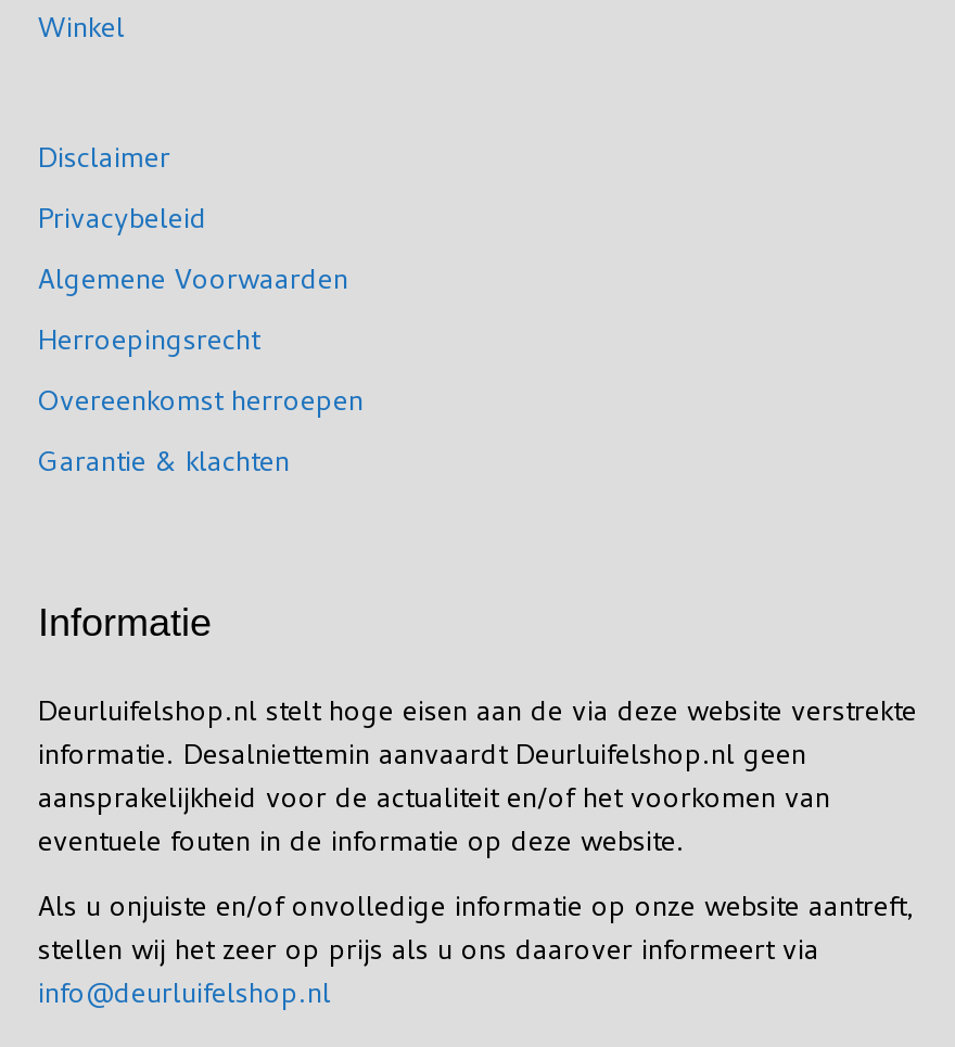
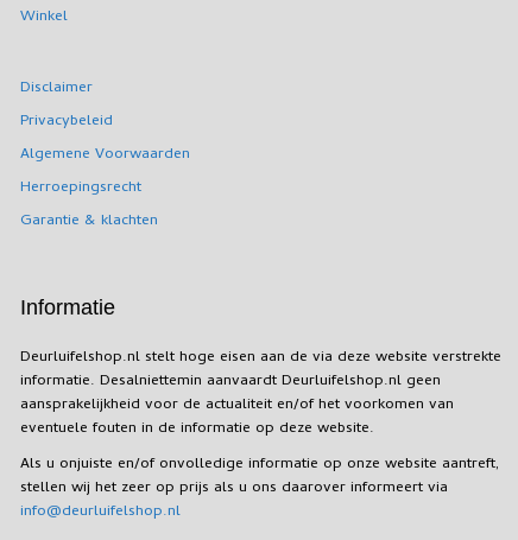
[38,383,364,428] Overeenkomst herroepen -> none

